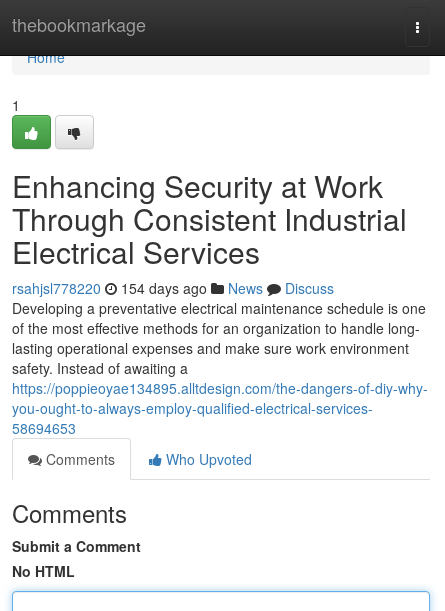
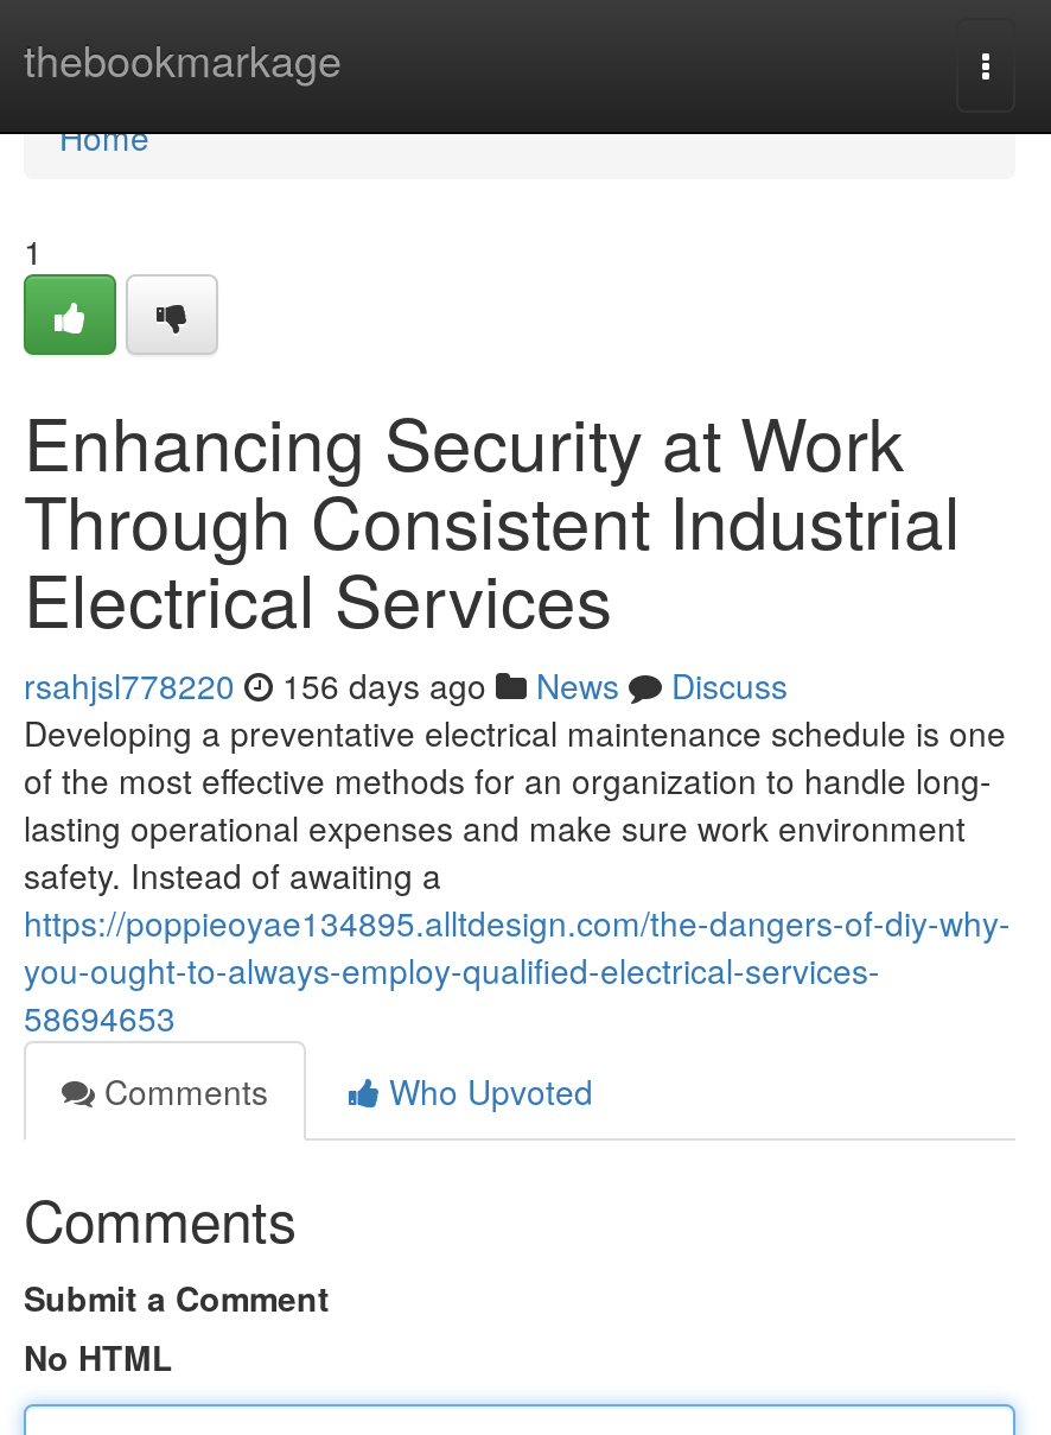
[12,278,334,298] rsahjsl778220 154 days ago News Discuss -> [24,661,788,709] rsahjsl778220 156 days ago News Discuss

